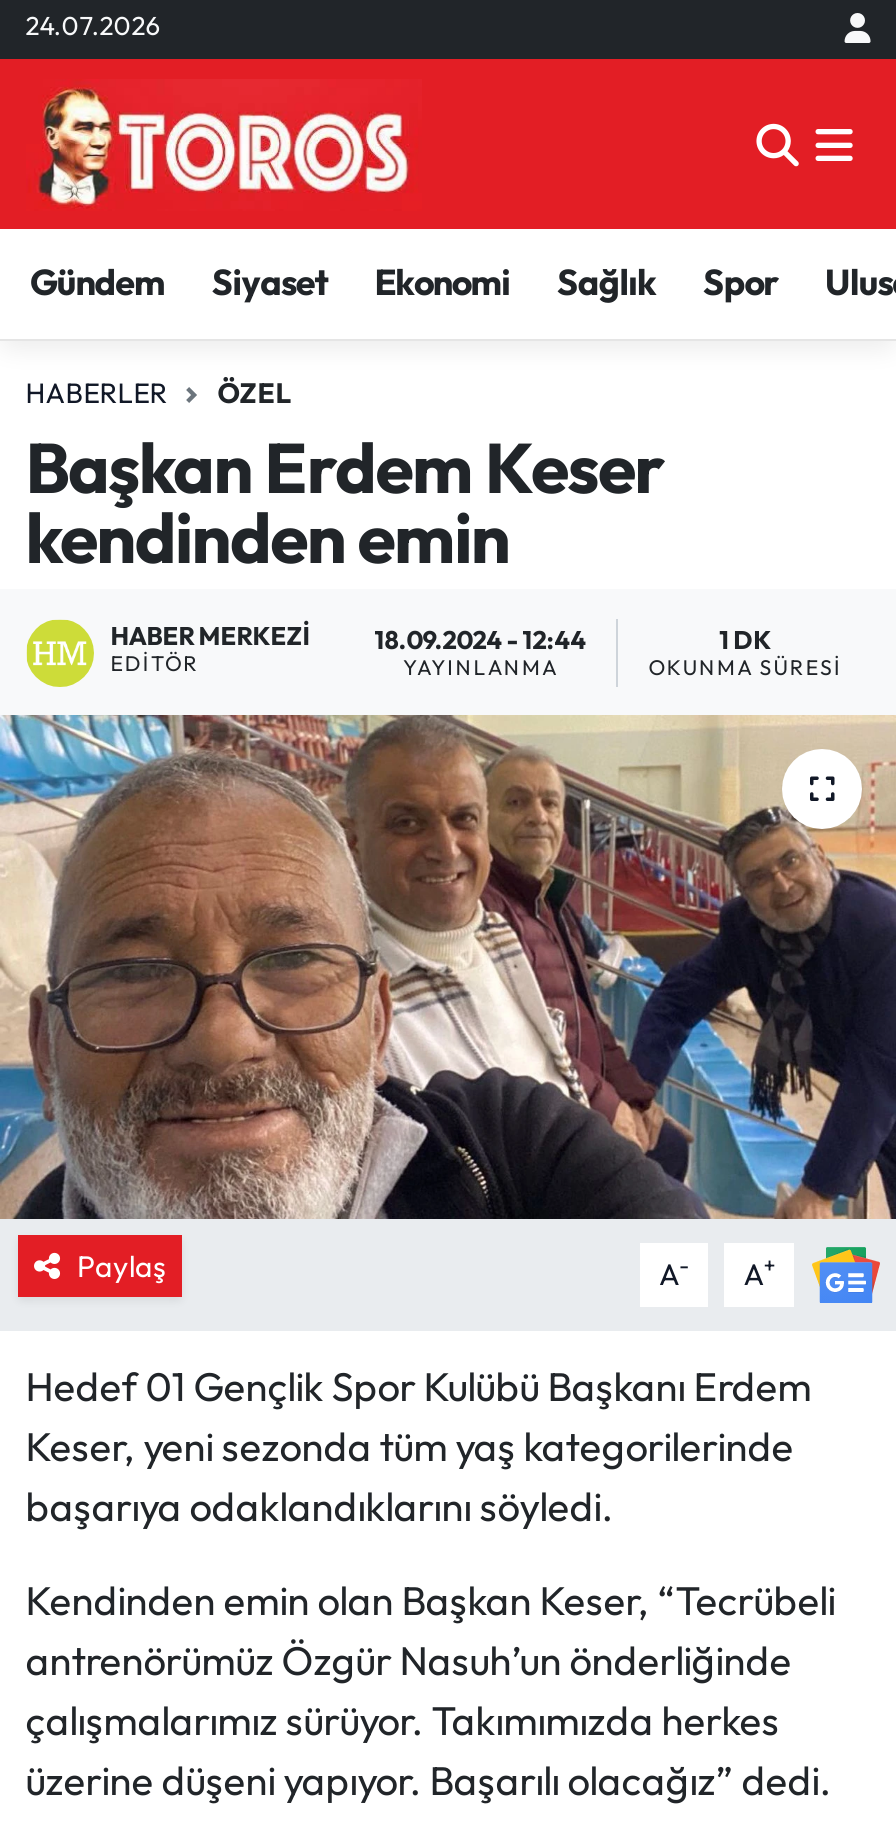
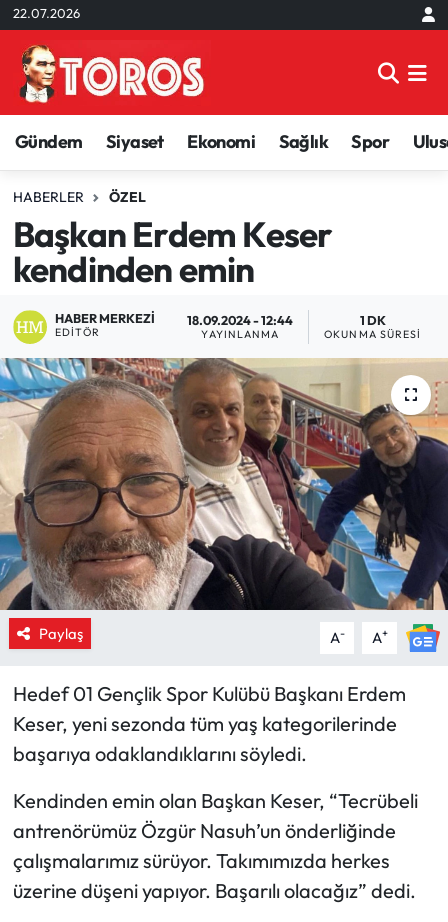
[26,9,160,41] 24.07.2026 -> [13,5,80,21] 22.07.2026

